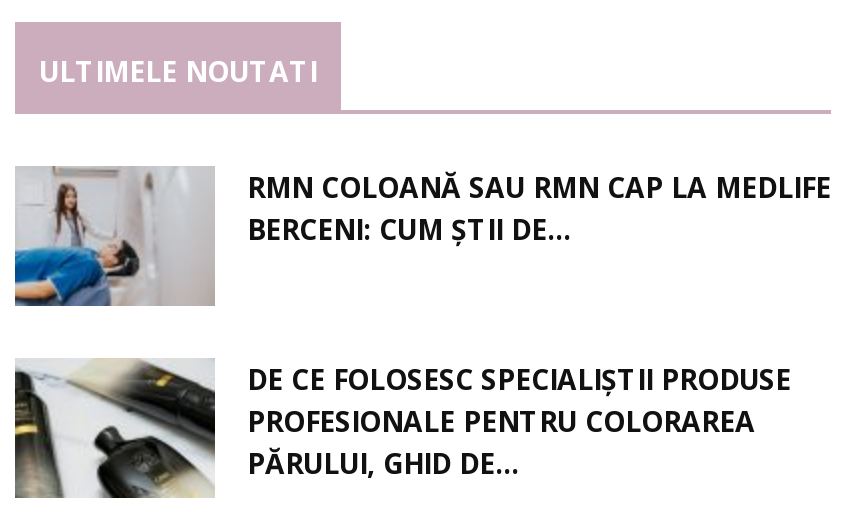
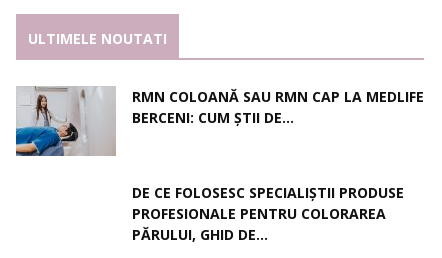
[13,358,217,500] [image] -> none

